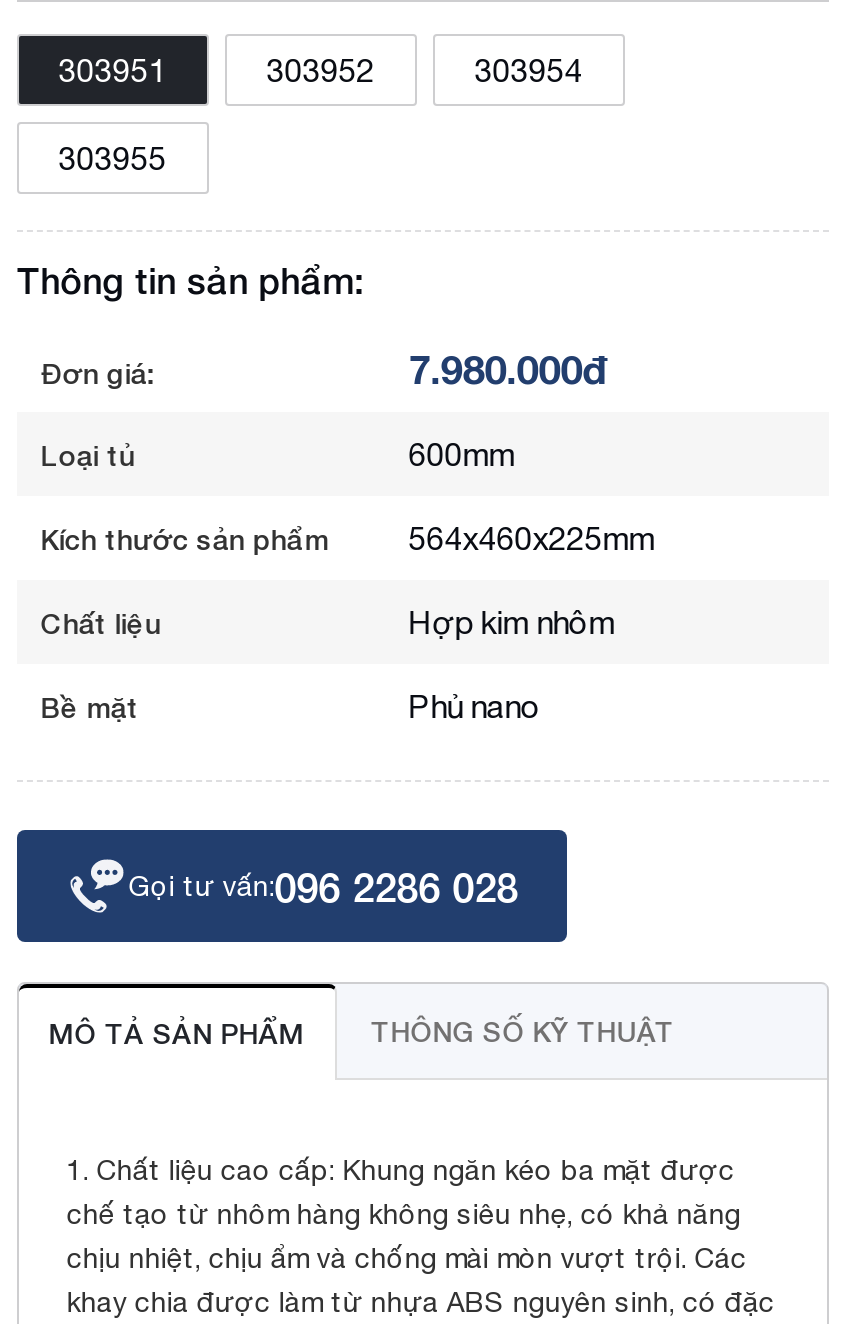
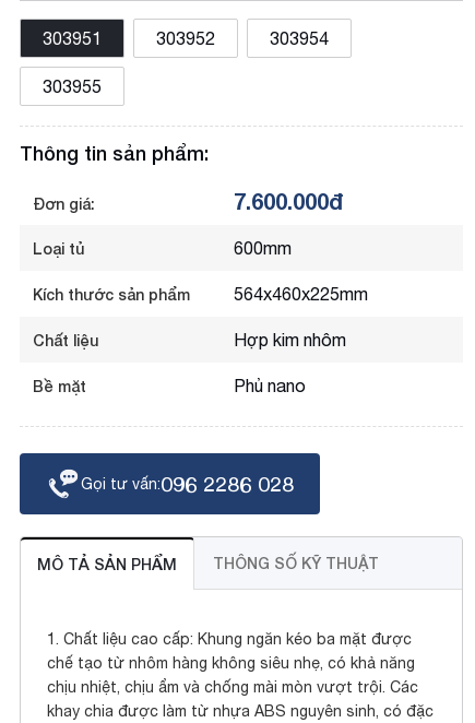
[408,344,608,392] 7.980.000đ -> [233,188,343,214] 7.600.000đ

